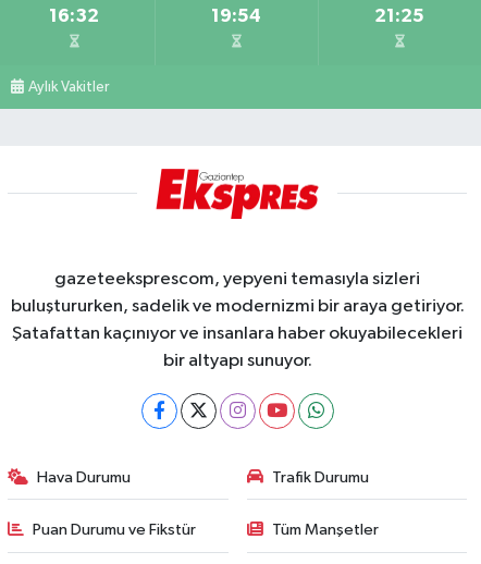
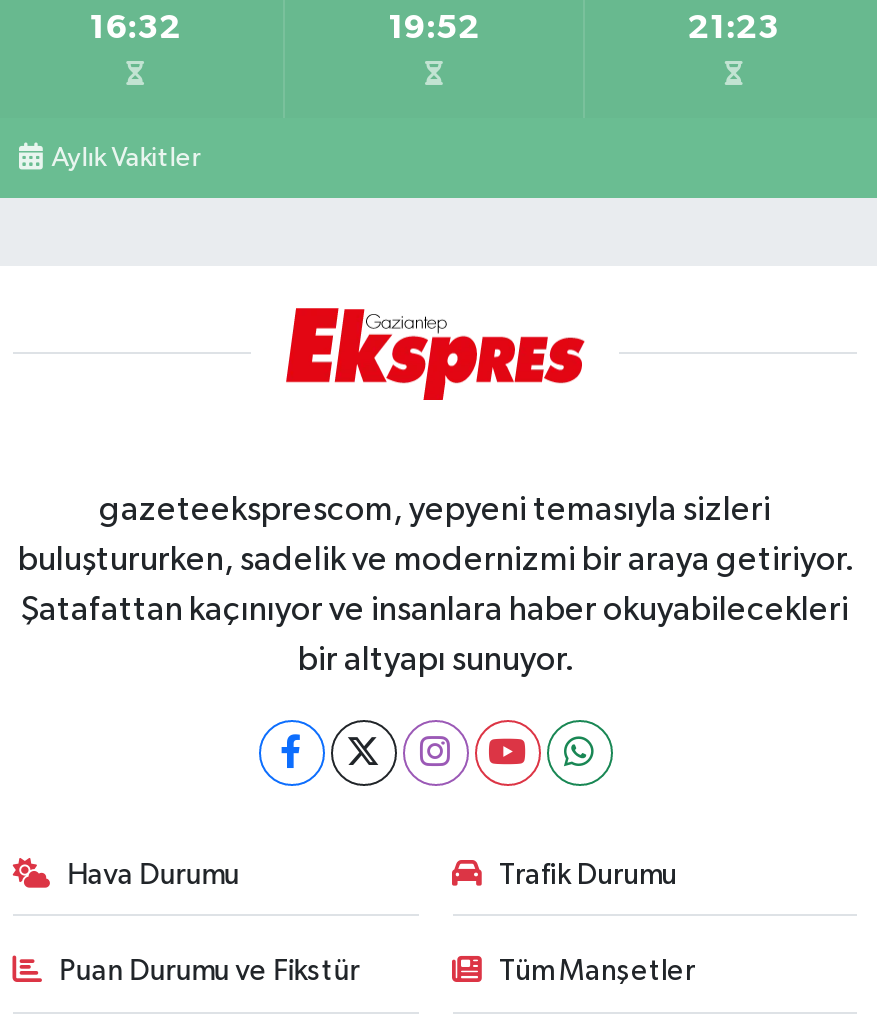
[212,7,262,25] 19:54 -> [388,11,480,45] 19:52
[375,7,425,25] 21:25 -> [688,11,780,45] 21:23

